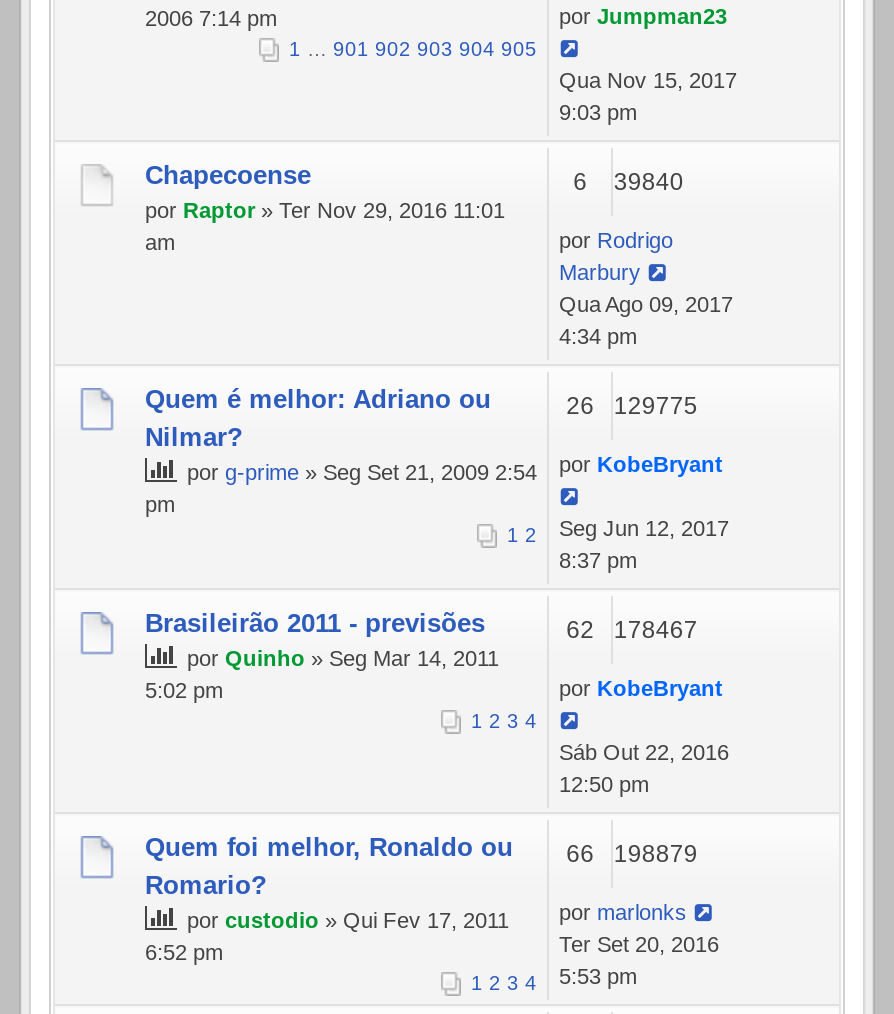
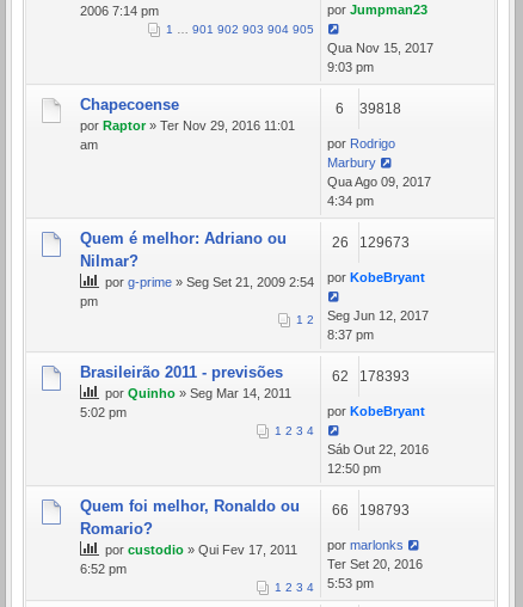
[573,168,684,196] 6 39840 -> [336,101,402,117] 6 39818
[566,392,698,420] 26 129775 -> [332,234,410,251] 26 129673
[566,616,698,644] 62 178467 -> [332,368,410,385] 62 178393
[145,832,698,868] Quem foi melhor, Ronaldo ou 66 198879 -> [80,497,410,519] Quem foi melhor, Ronaldo ou 66 198793

